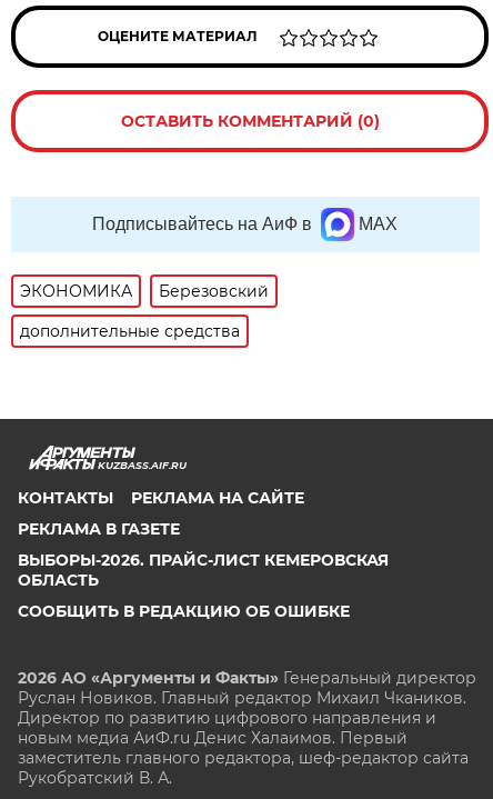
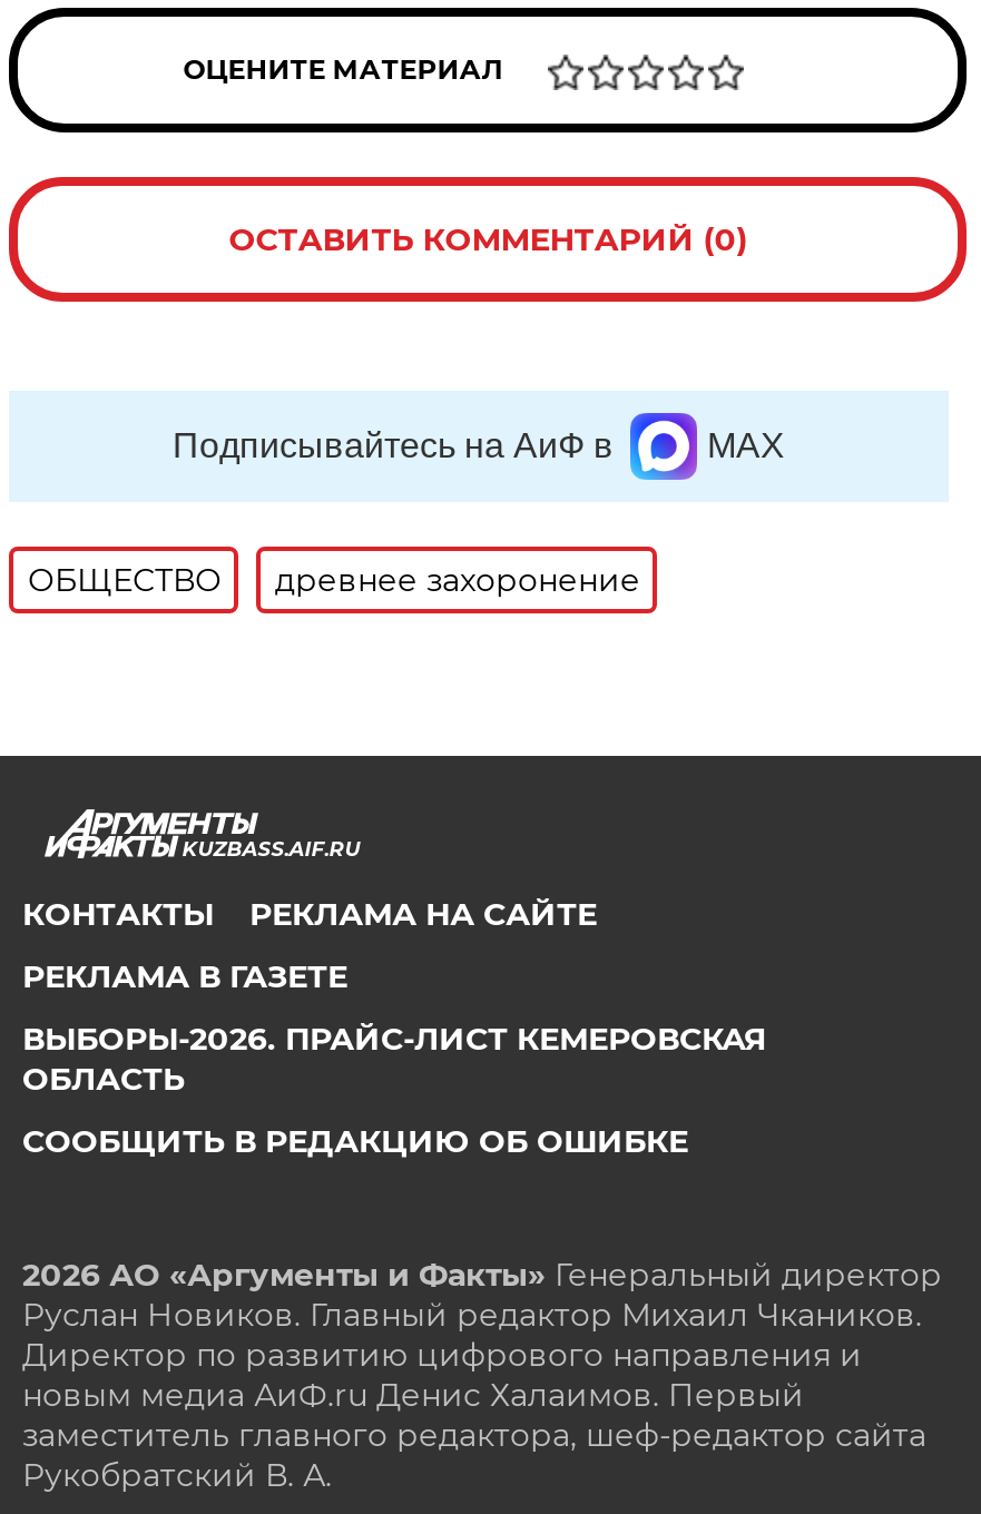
[20,281,269,341] ЭКОНОМИКА | Березовский | дополнительные средства -> [28,560,640,600] ОБЩЕСТВО | древнее захоронение

